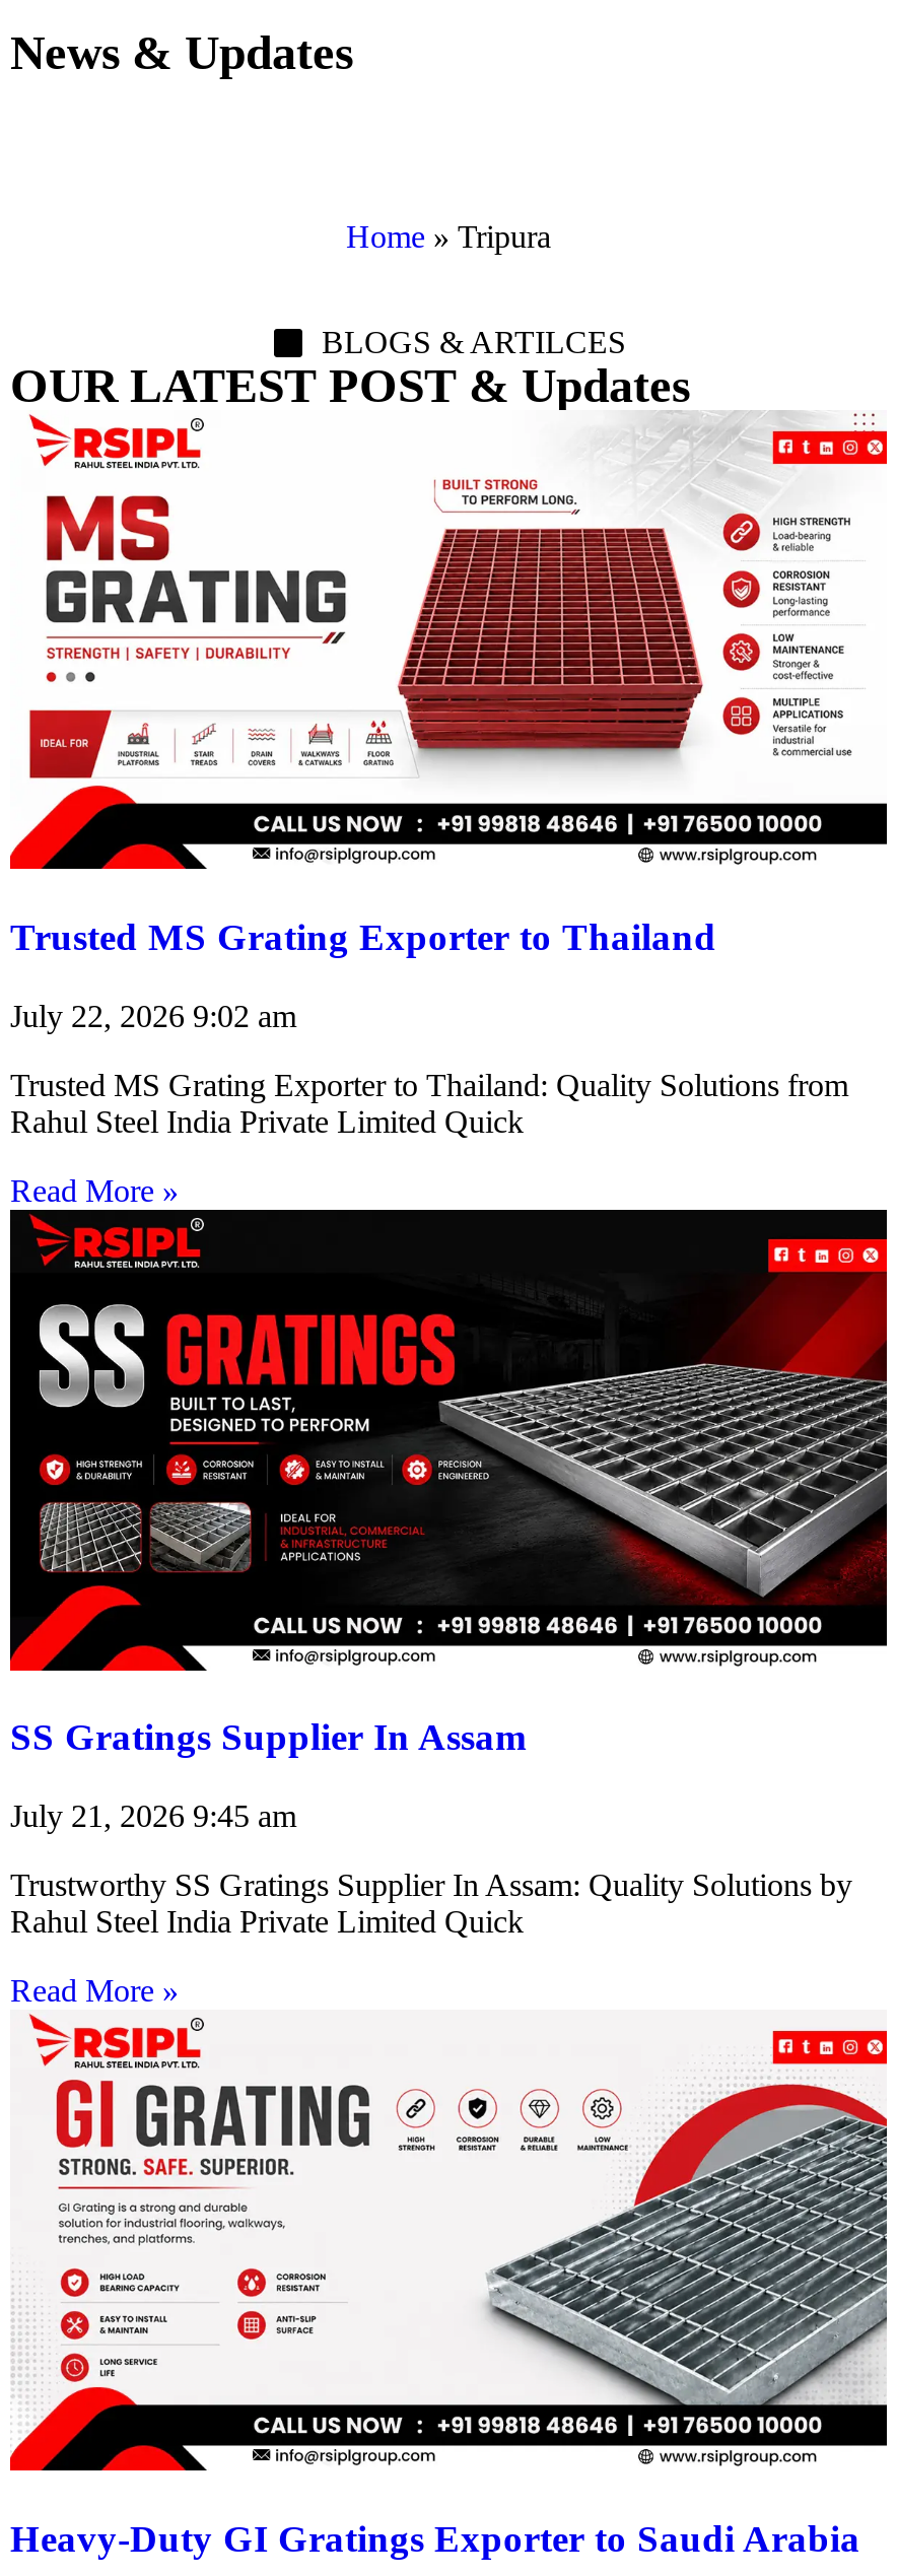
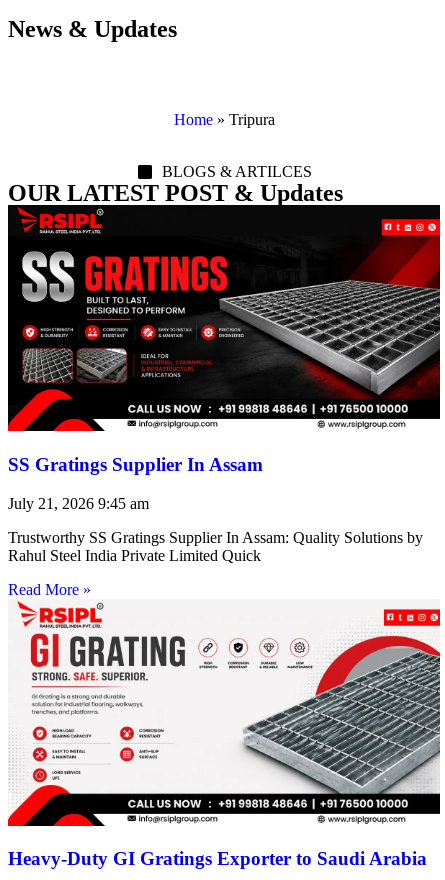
[10,410,889,1207] [image] | Trusted MS Grating Exporter to Thailand | July 22, 2026 9:02 am | Trusted MS Grating Exporter to Thailand: Quality Solutions from | Rahul Steel India Private Limited Quick | Read More » -> none

